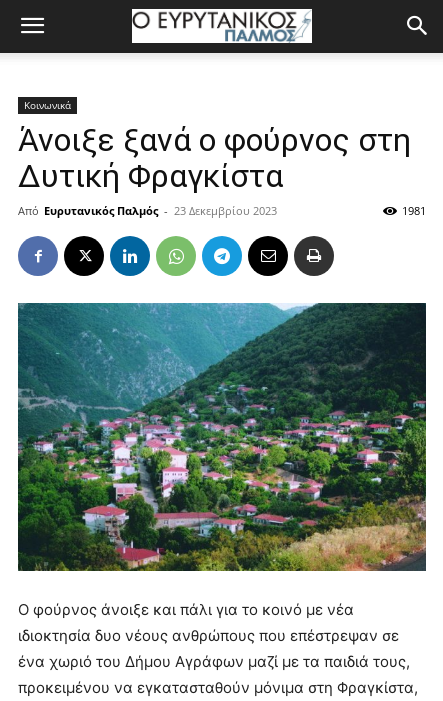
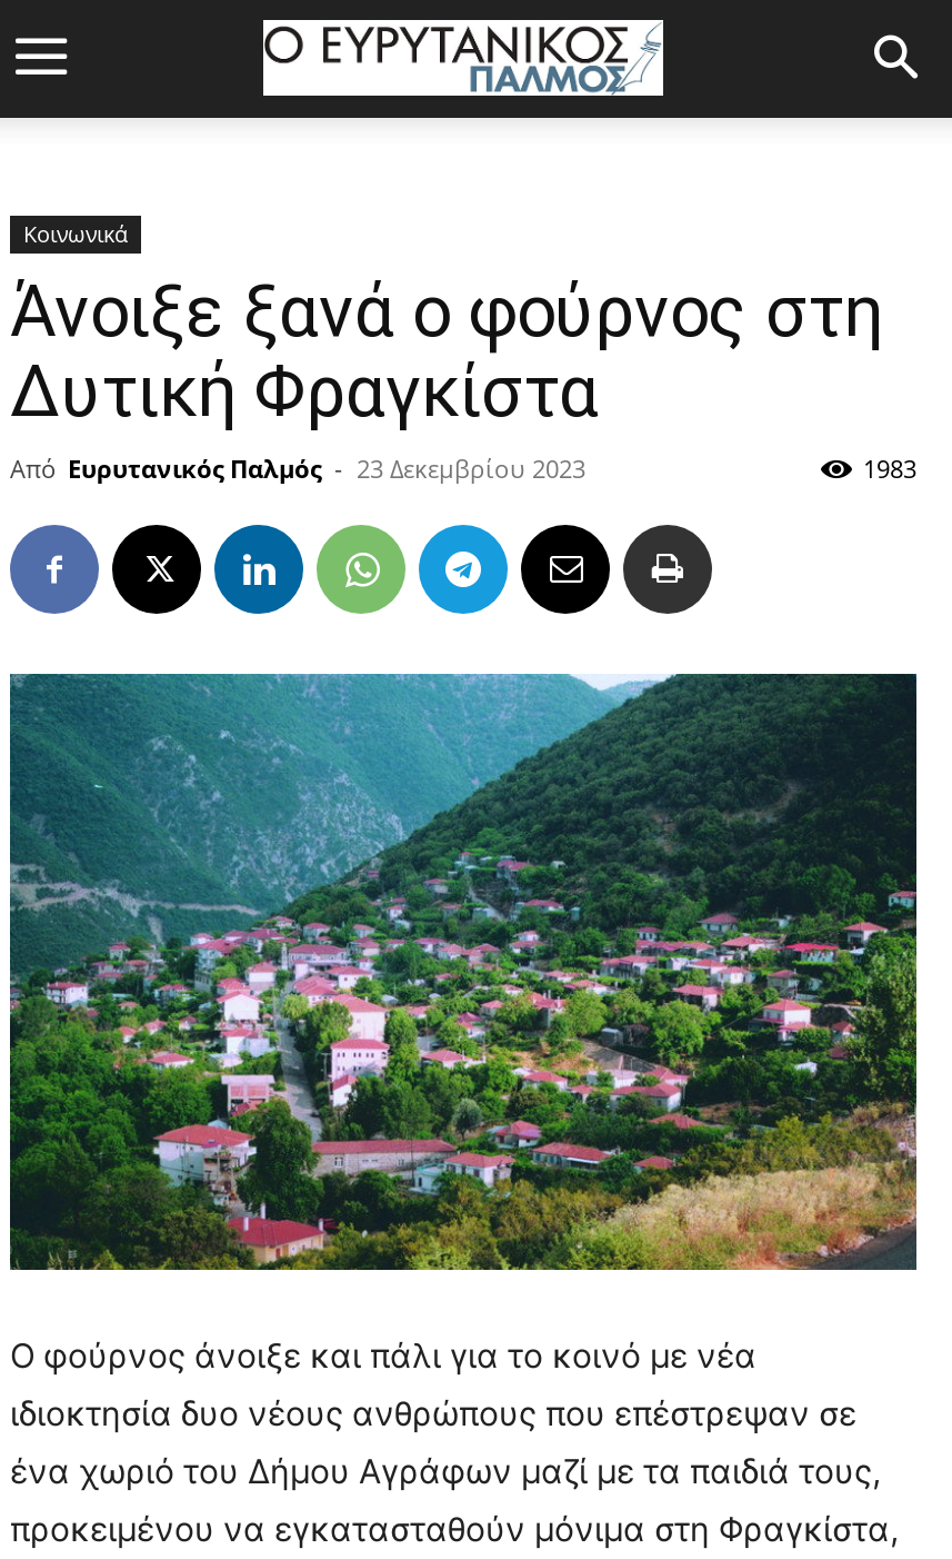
[402,203,426,218] 1981 -> [863,451,916,485] 1983

